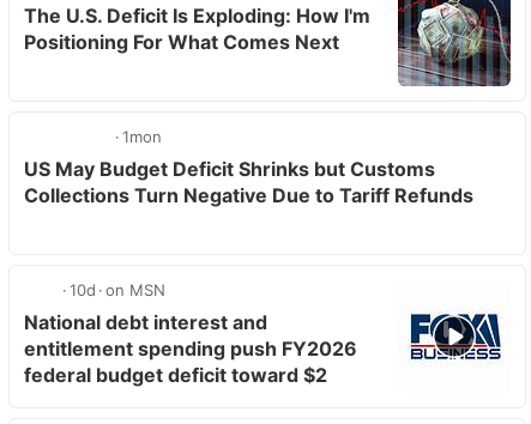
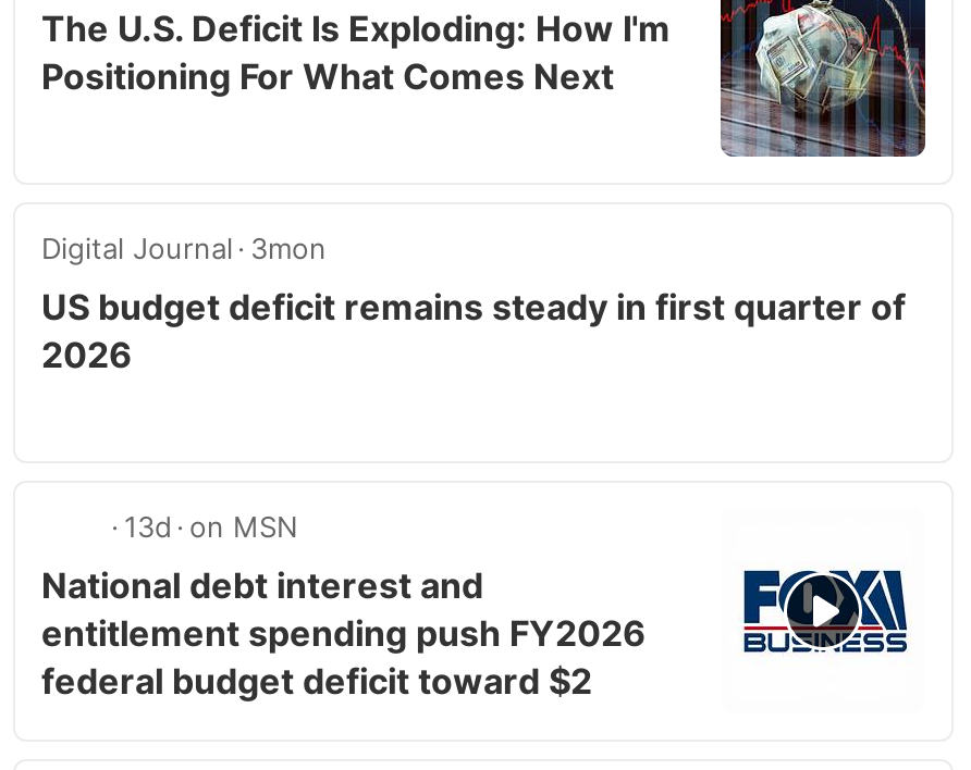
[24,127,473,207] 1mon | US May Budget Deficit Shrinks but Customs | Collections Turn Negative Due to Tariff Refunds -> [41,231,906,376] Digital Journal 3mon | US budget deficit remains steady in first quarter of | 2026
[70,280,165,299] 10d on MSN -> [124,509,298,544] 13d on MSN

